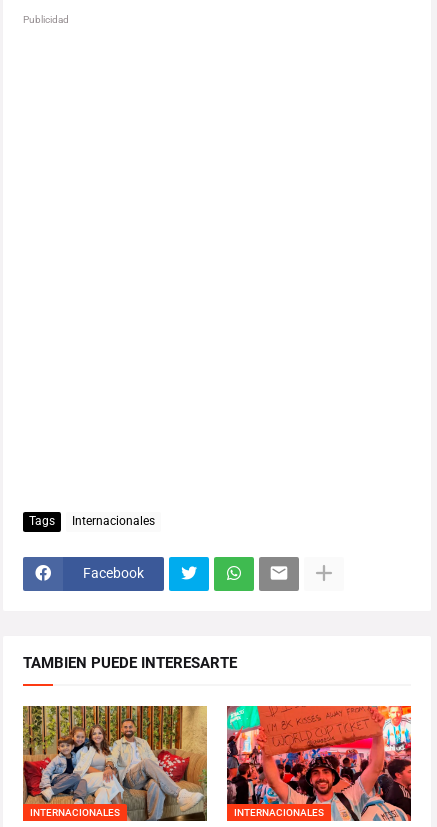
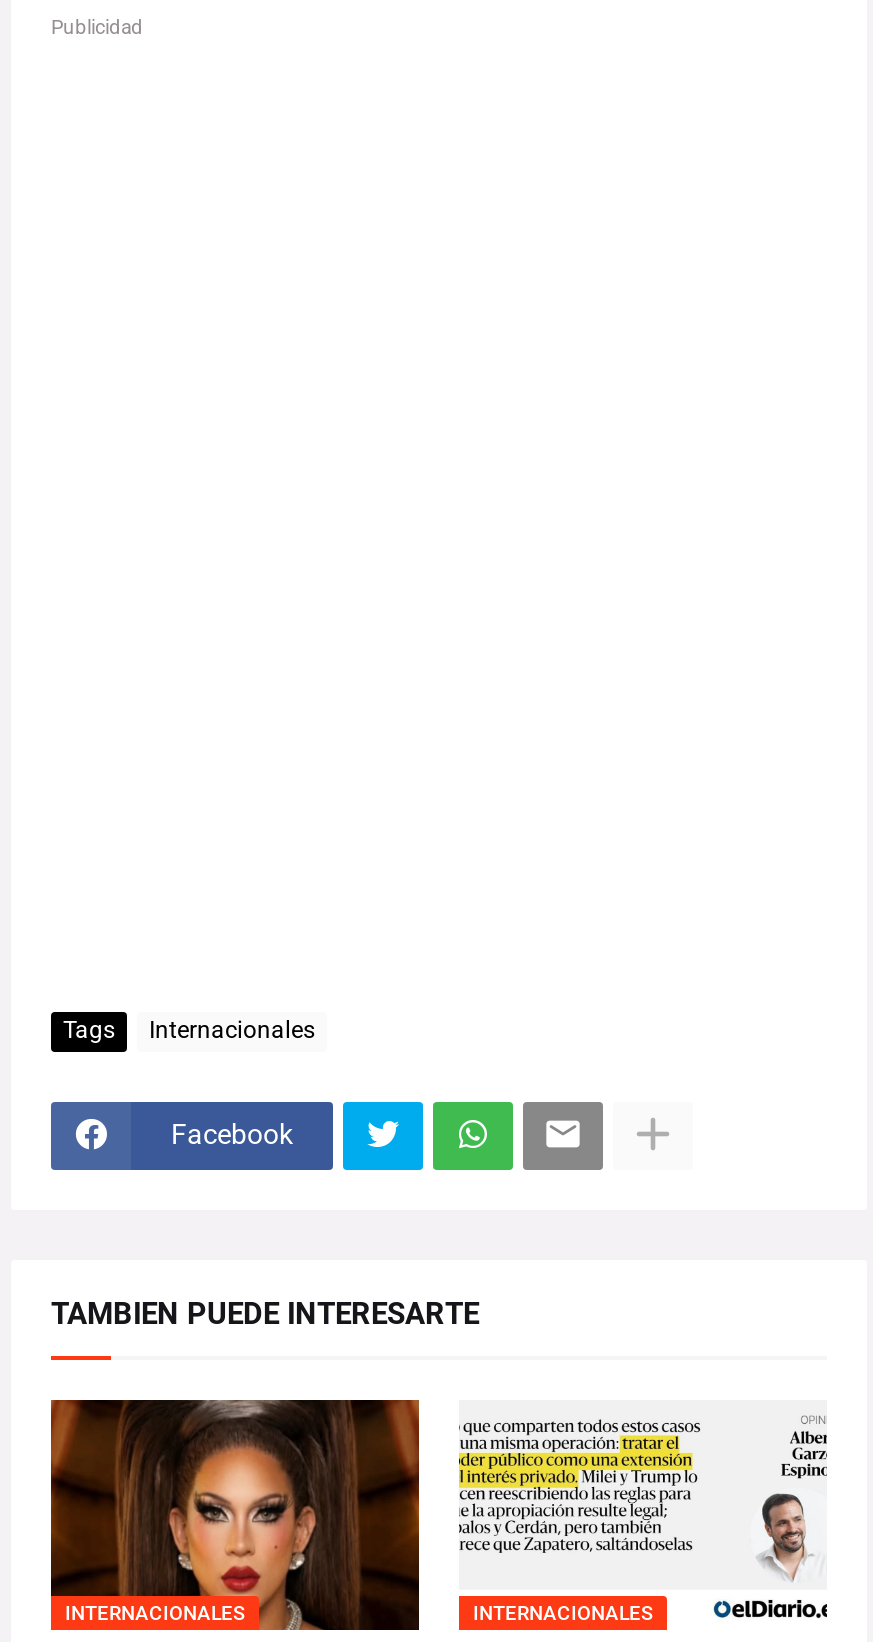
[22,705,208,822] [image] -> [49,1398,421,1632] [image]
[226,705,412,822] [image] -> [457,1400,829,1630] [image]

